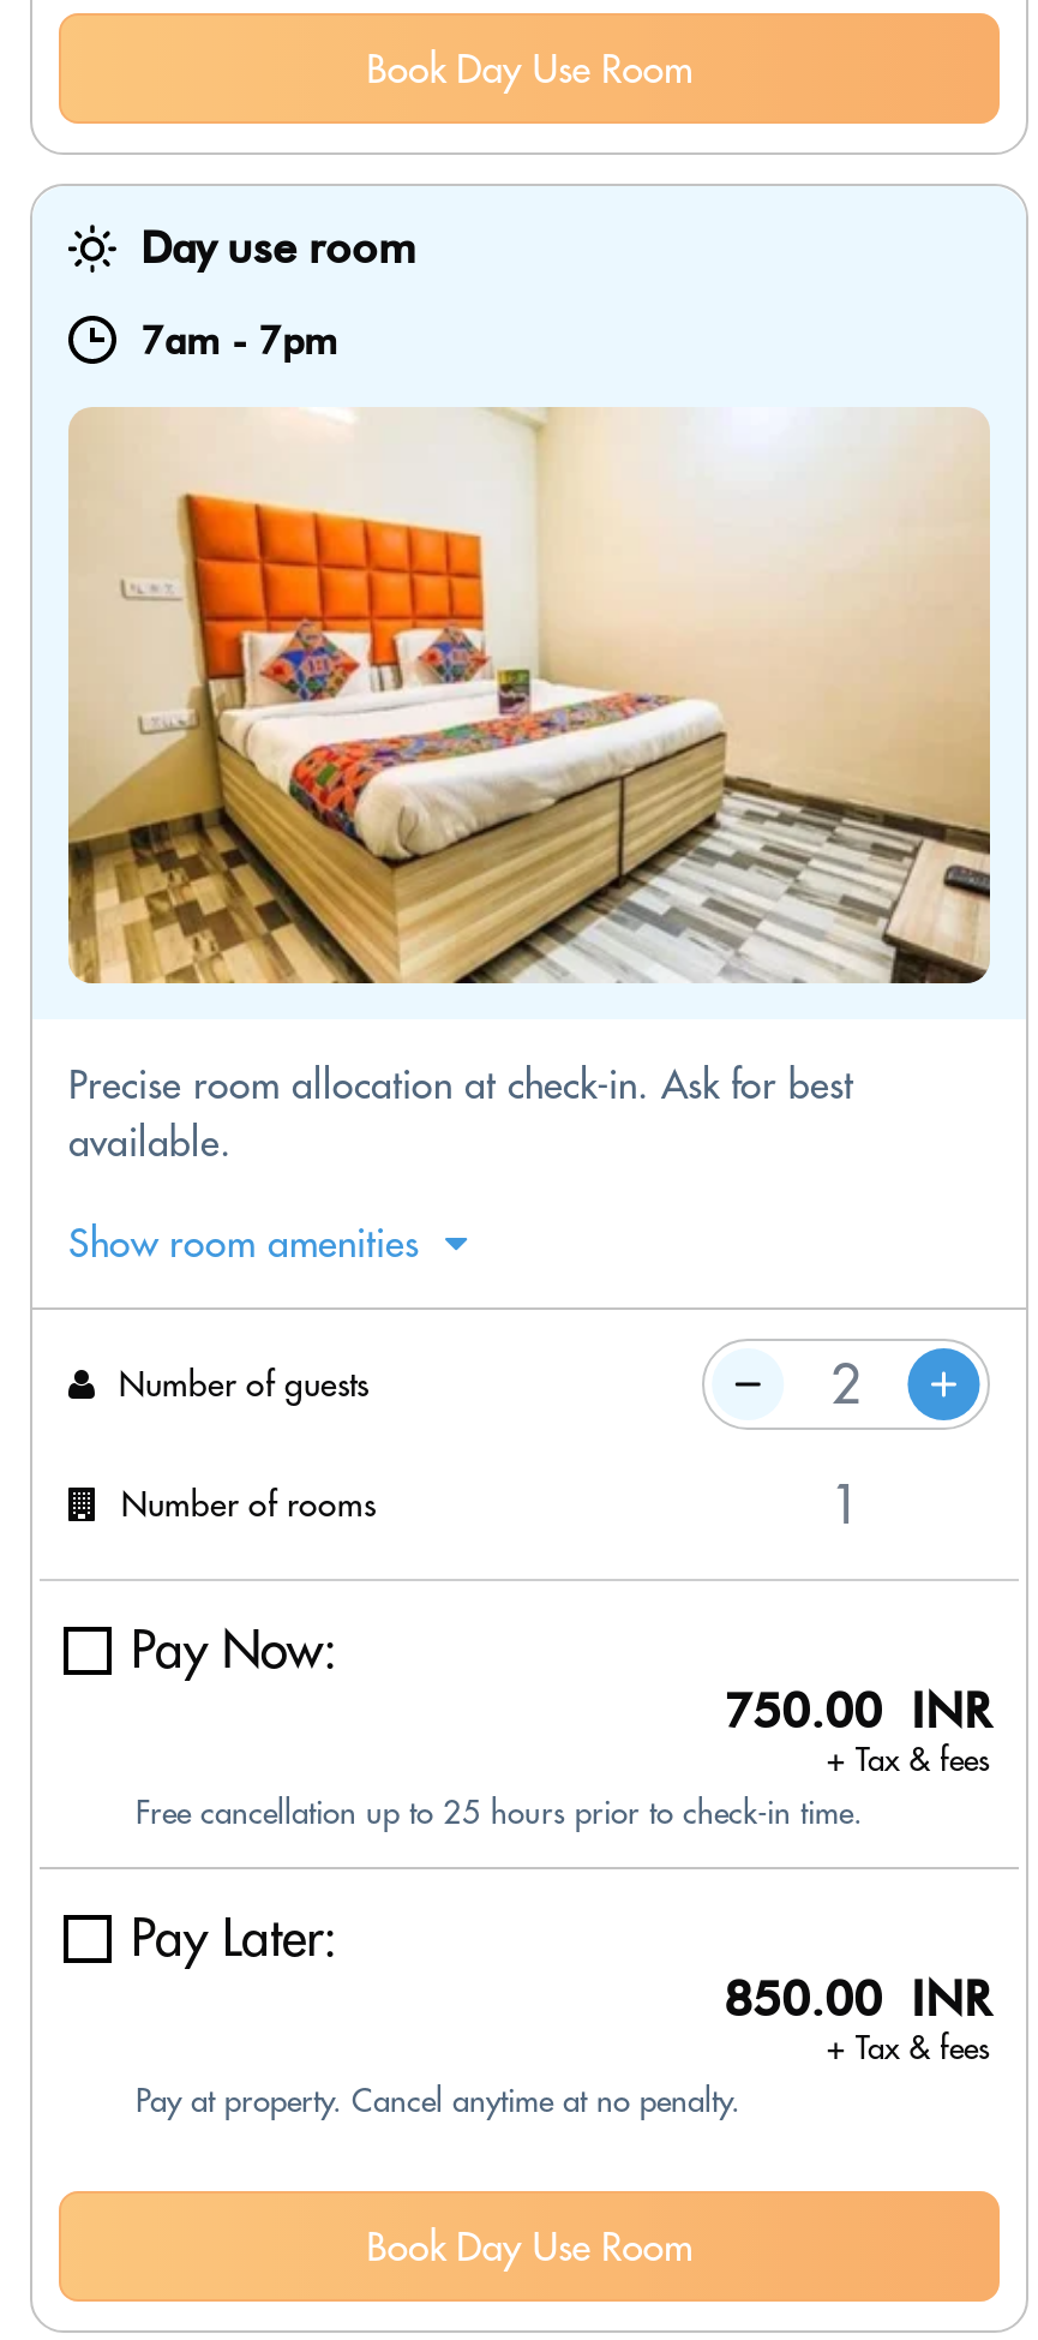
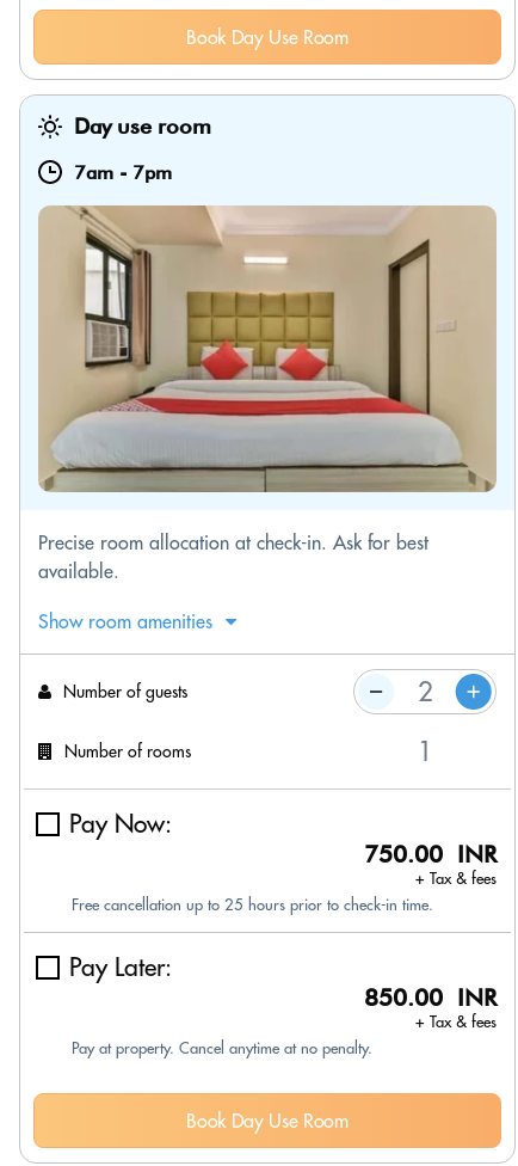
[68,407,992,986] [image] -> [39,204,497,493] [image]

